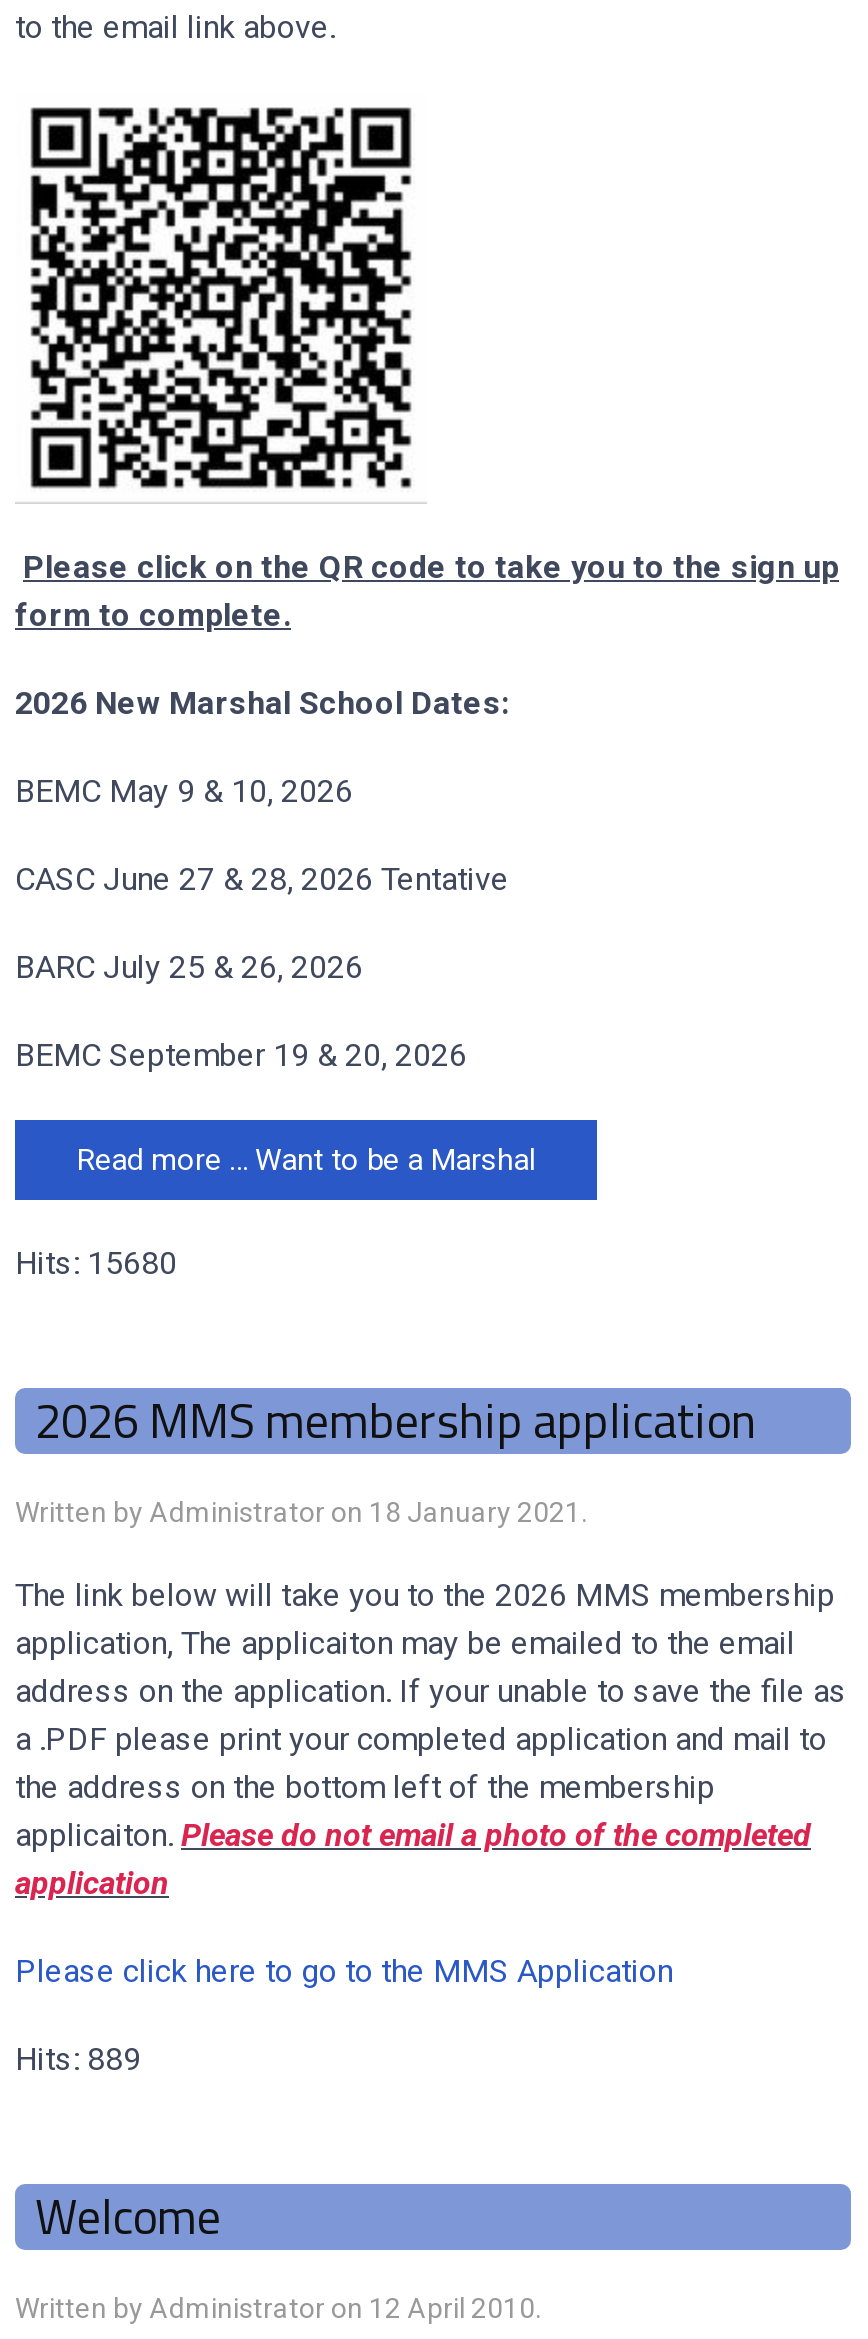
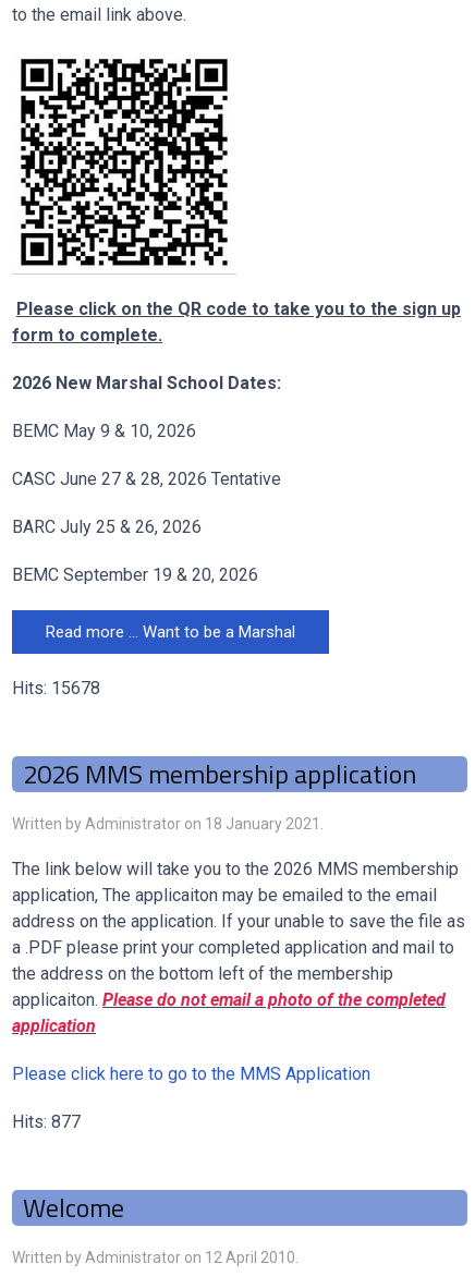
[15,1244,177,1282] Hits: 15680 -> [12,678,100,698] Hits: 15678
[15,2040,141,2078] Hits: 889 -> [12,1111,81,1132] Hits: 877

